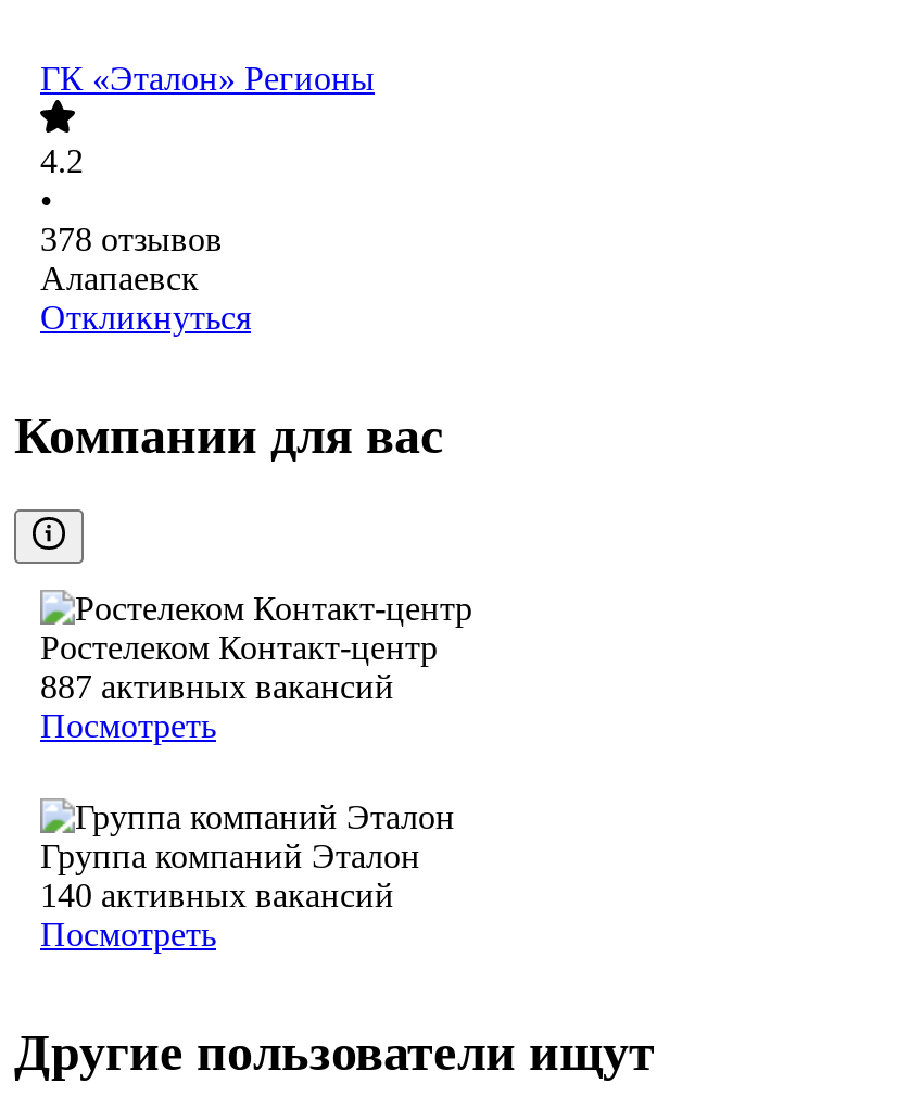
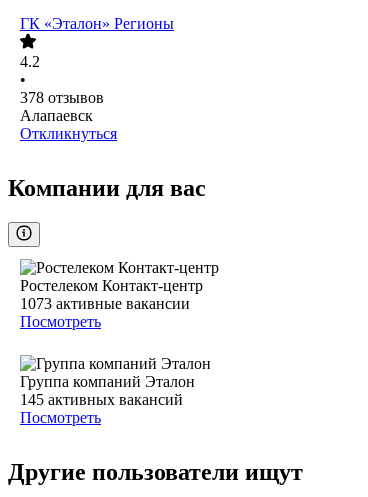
[40,669,394,706] 887 активных вакансий -> [20,295,190,312] 1073 активные вакансии
[40,877,394,914] 140 активных вакансий -> [20,391,183,408] 145 активных вакансий

